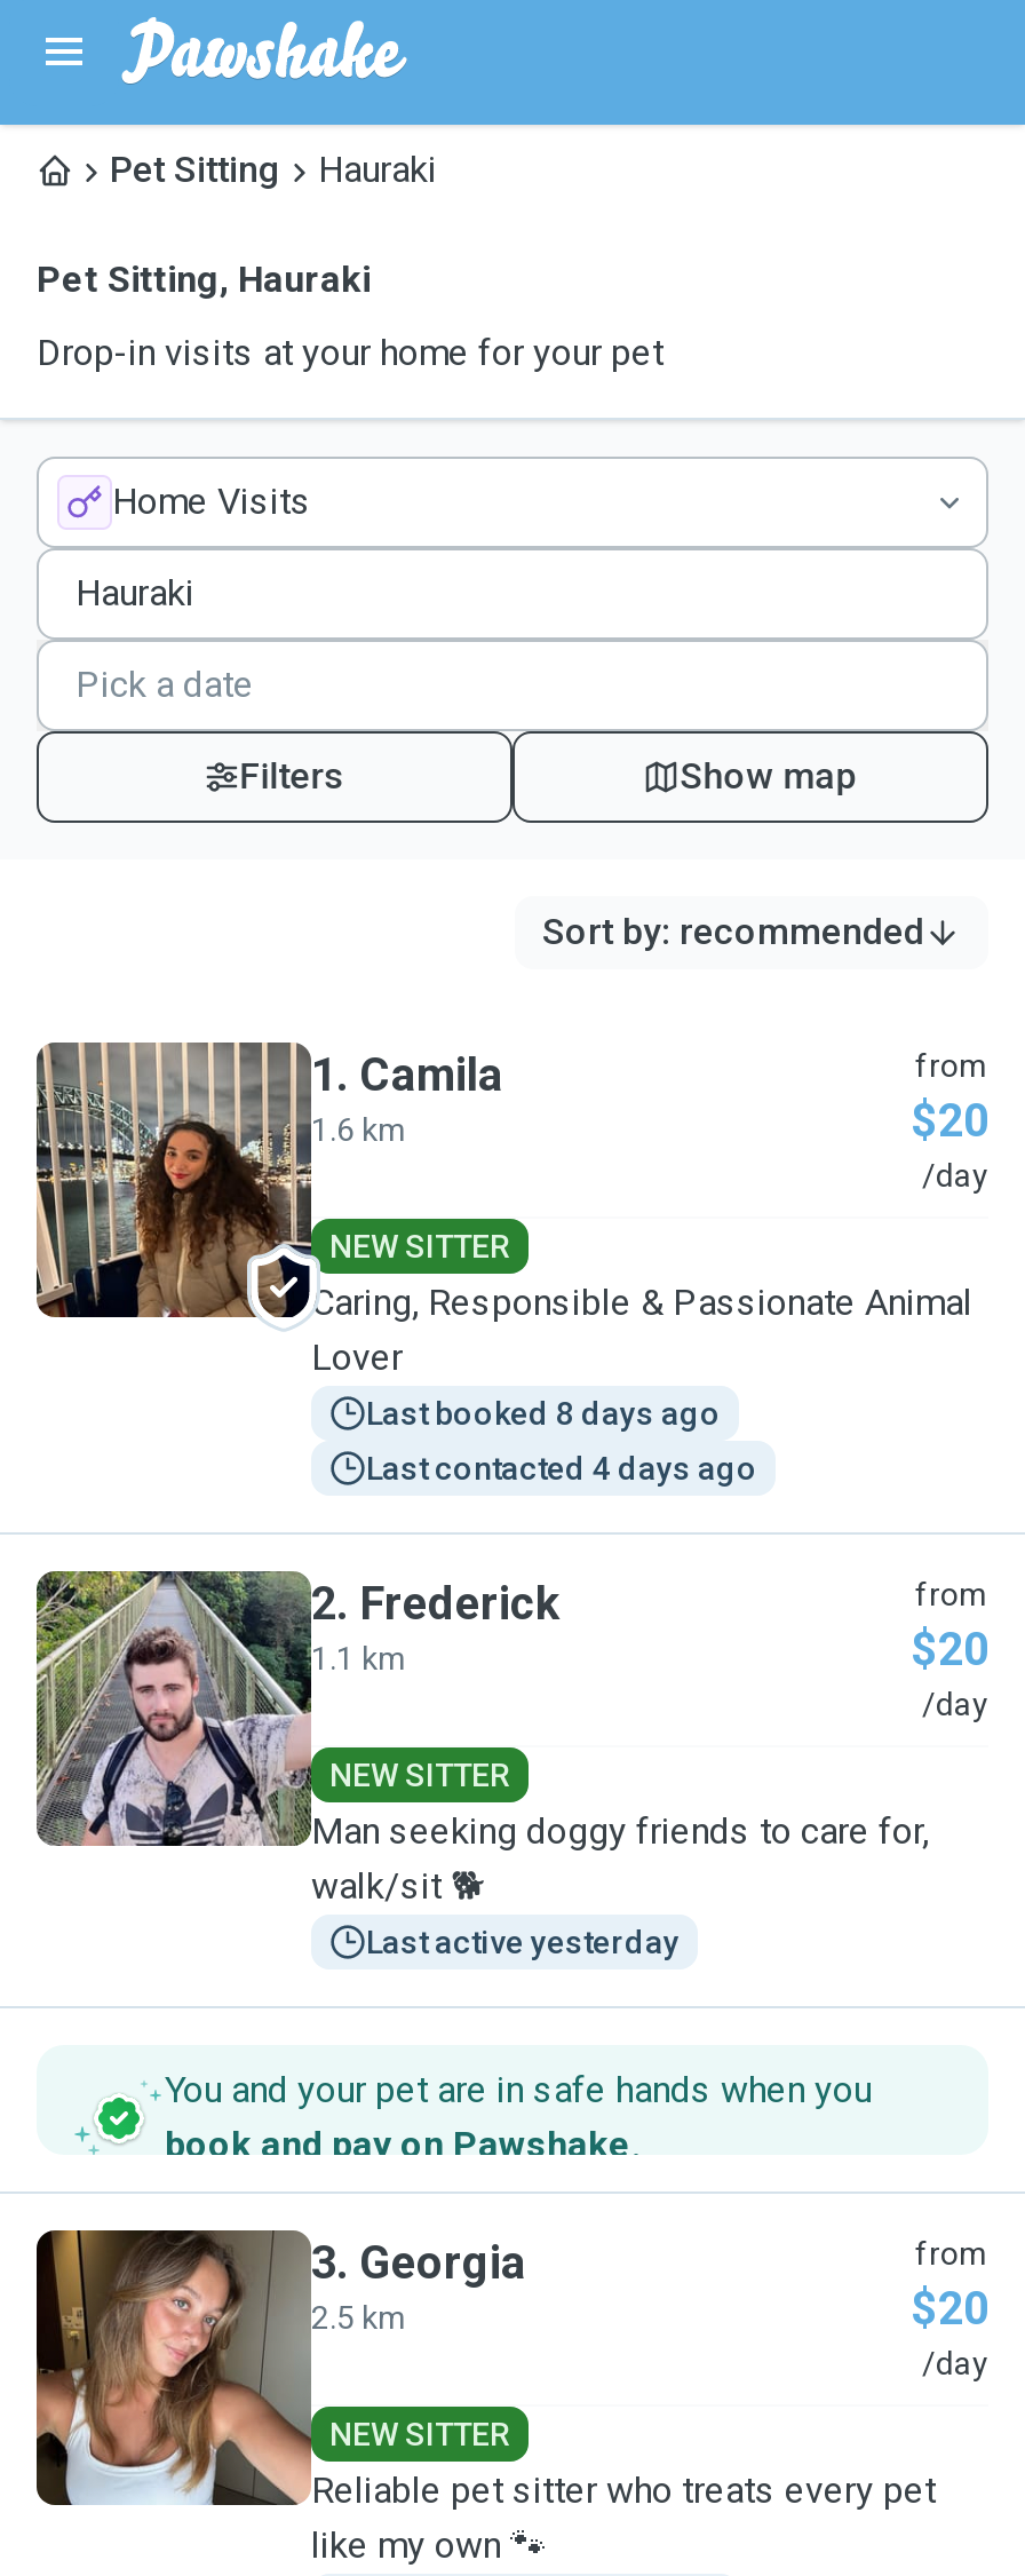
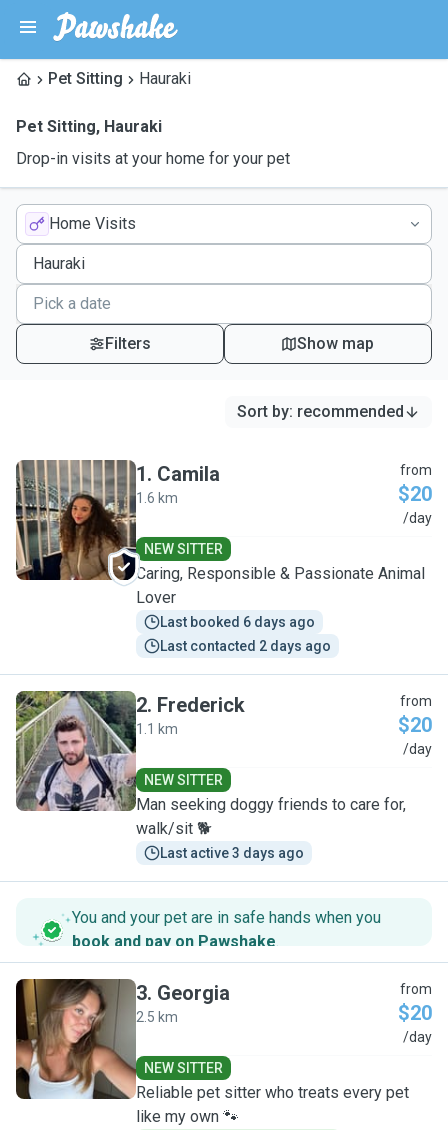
[366,1395,721,1432] Last booked 8 days ago -> [160,614,315,630] Last booked 6 days ago
[366,1450,757,1487] Last contacted 4 days ago -> [160,638,331,654] Last contacted 2 days ago
[366,1924,680,1960] Last active yesterday -> [160,845,304,861] Last active 3 days ago

